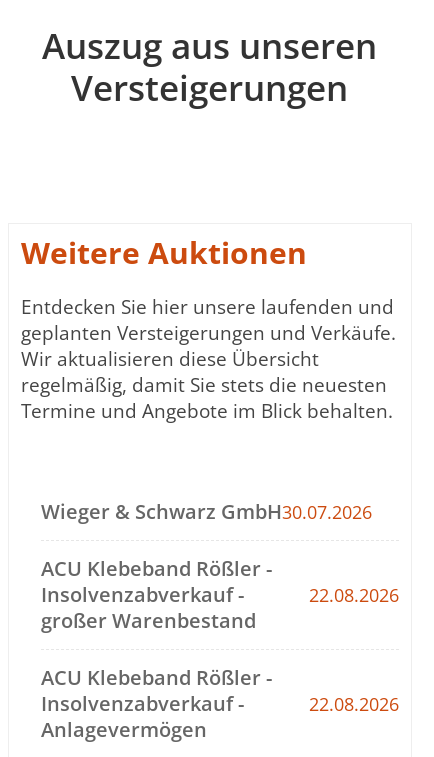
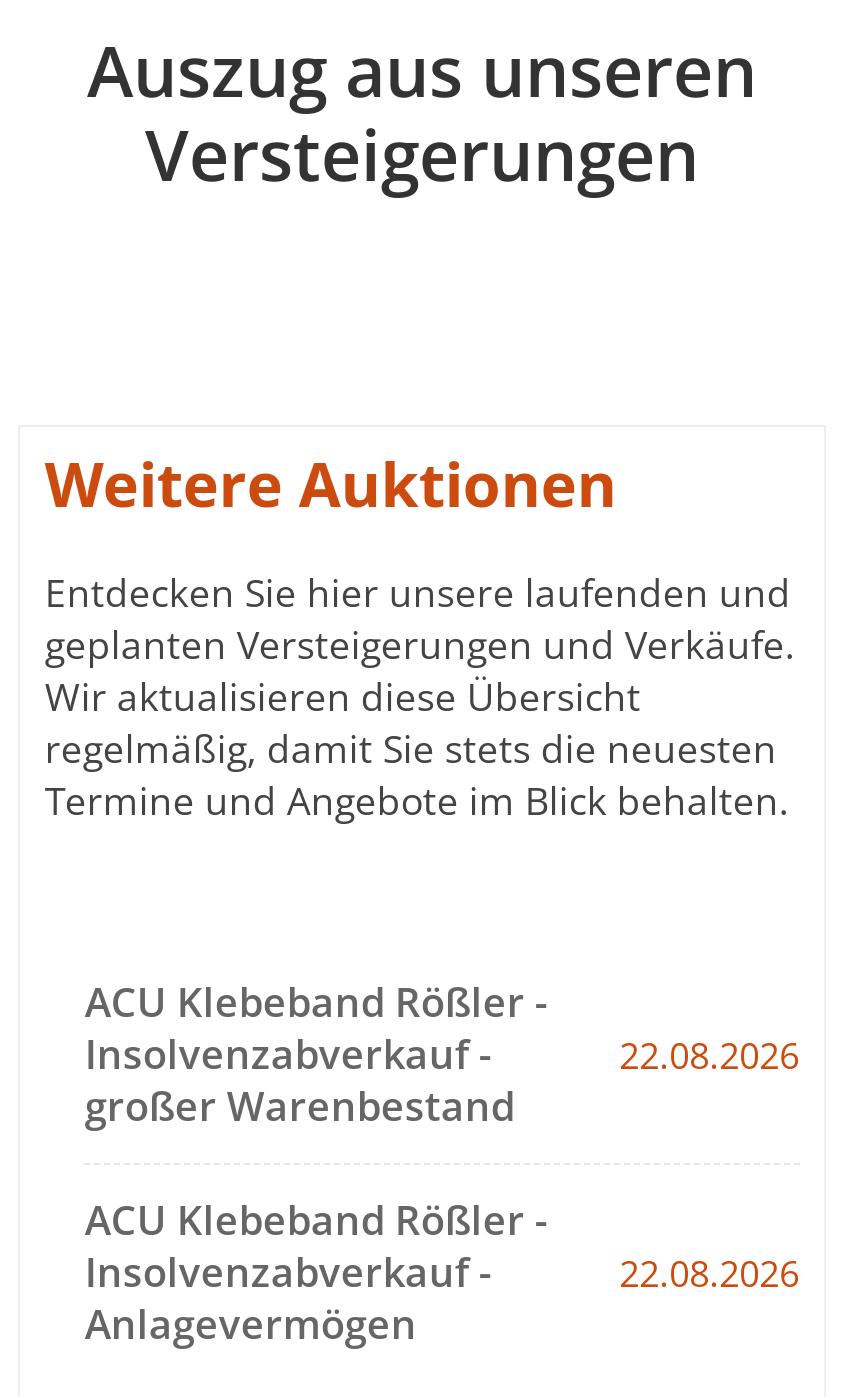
[41,498,372,525] Wieger & Schwarz GmbH30.07.2026 -> none

